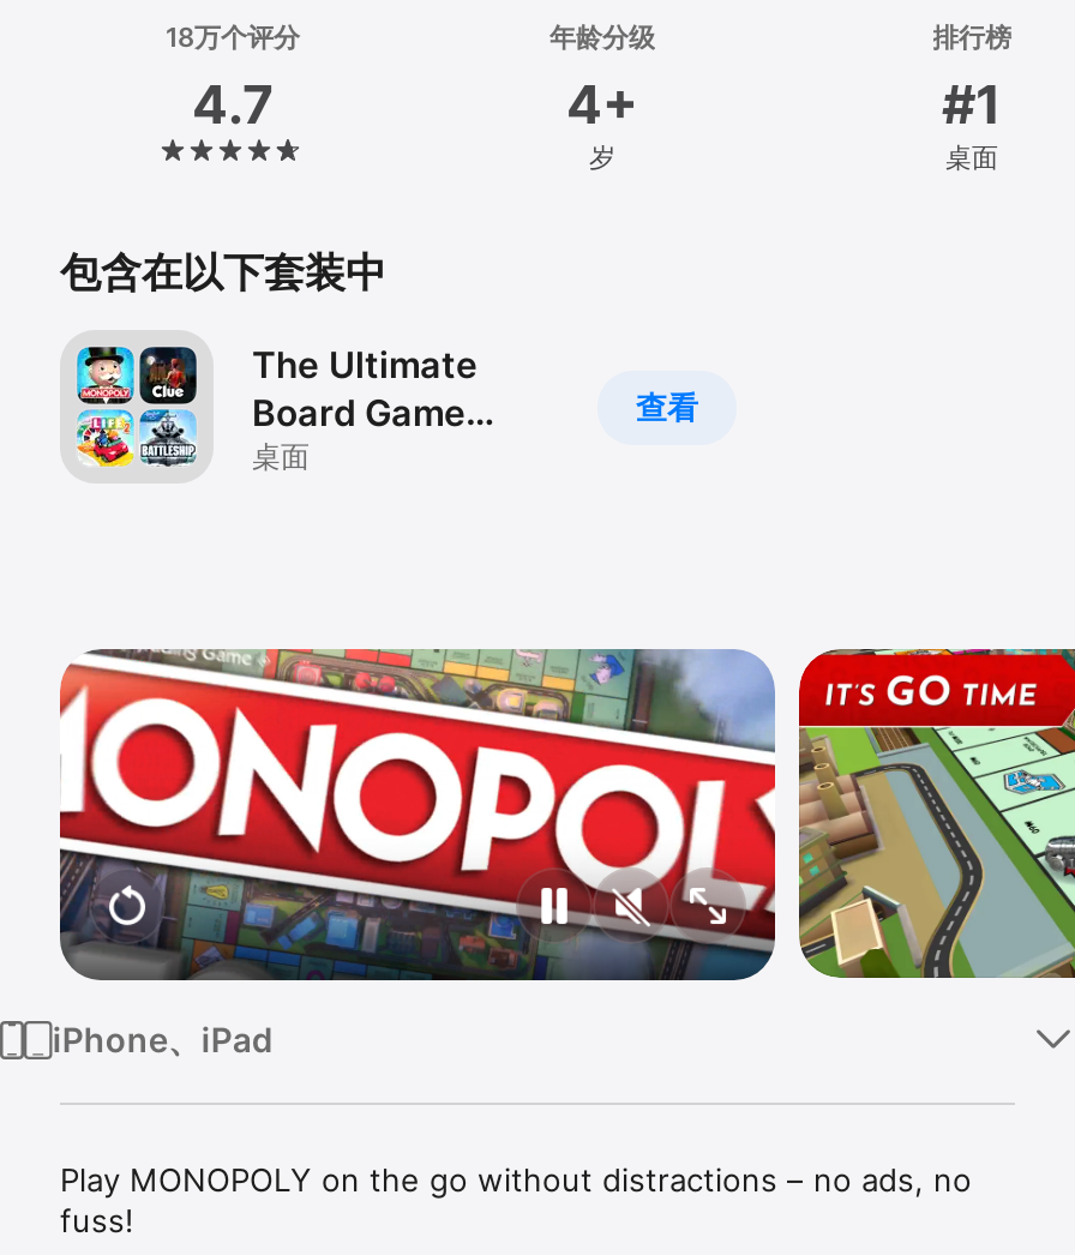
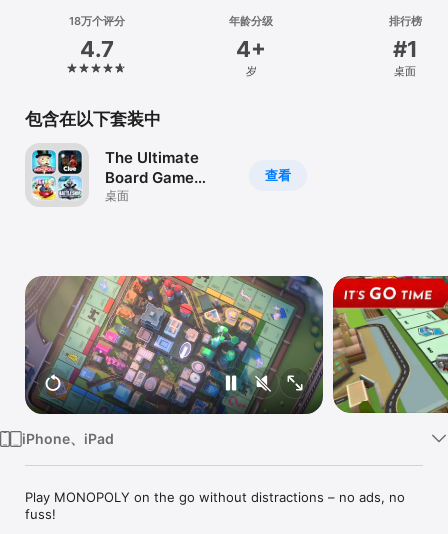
[58,649,777,980] [image] -> [24,276,324,414] [image]

